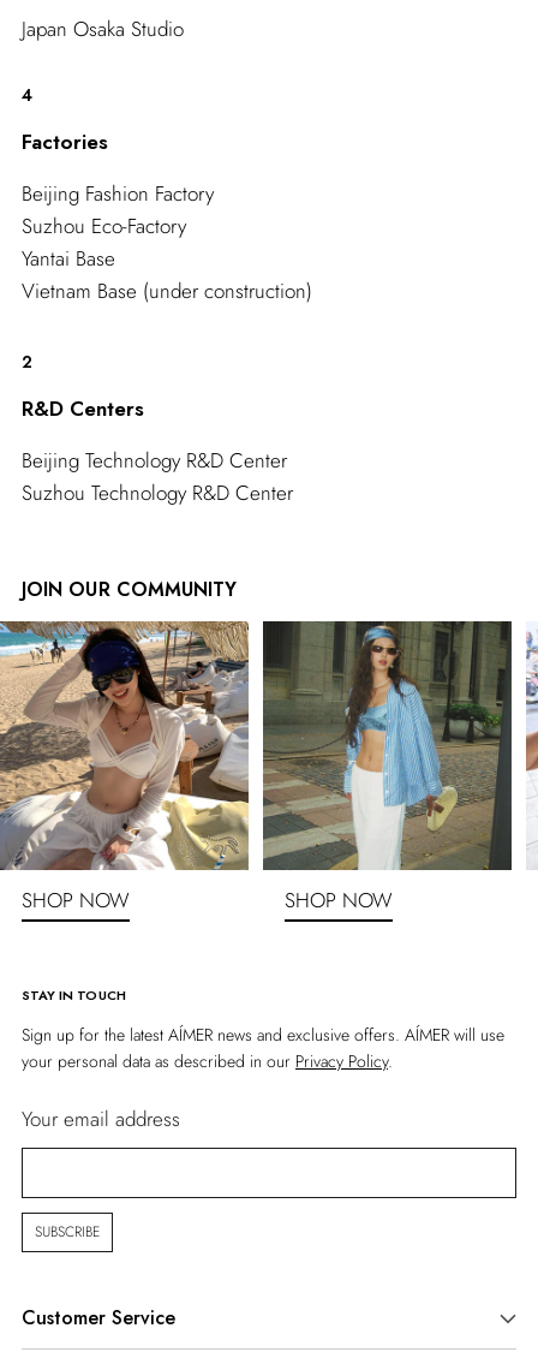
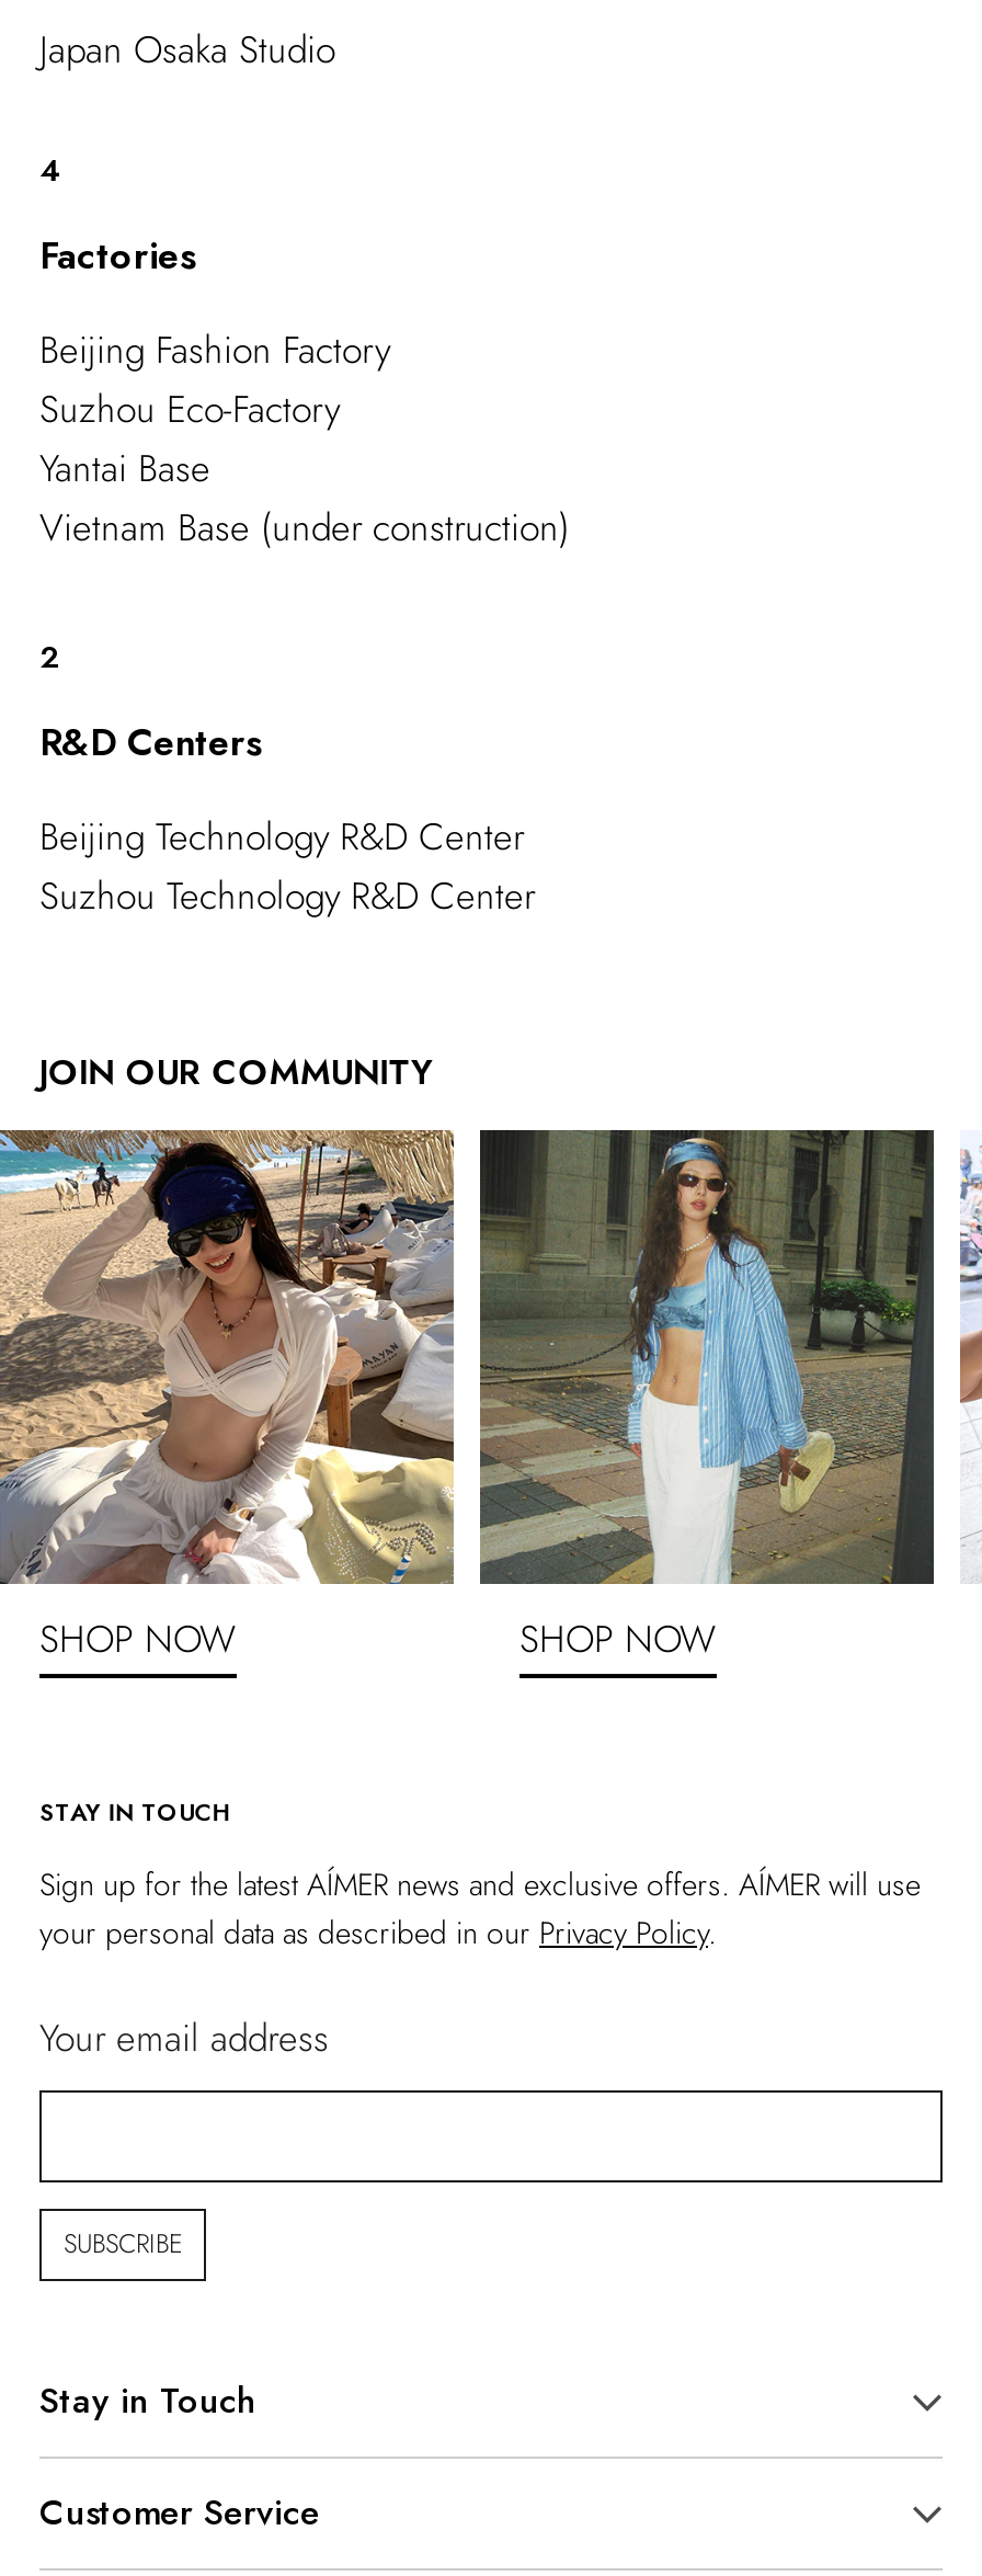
none -> [39,2375,256,2426] Stay in Touch

